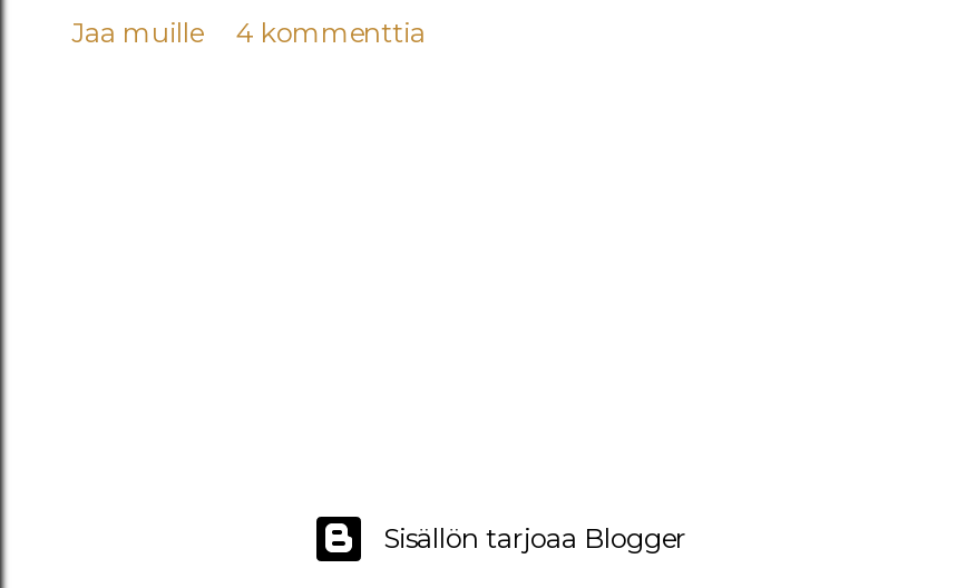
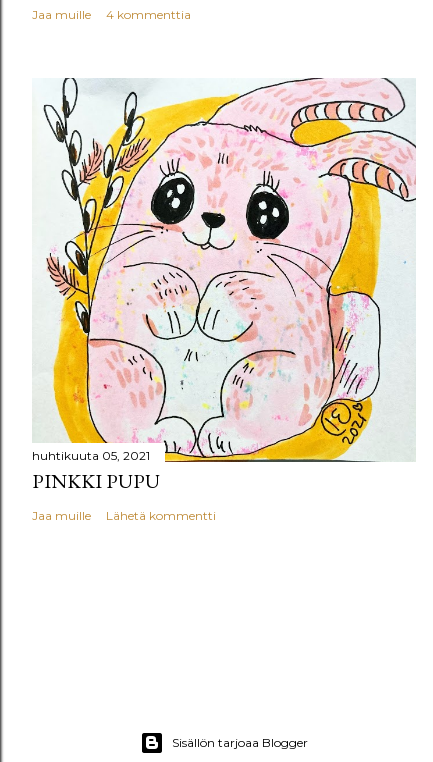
none -> [32,77,417,523] [image] | huhtikuuta 05, 2021 | PINKKI PUPU | Jaa muille | Lähetä kommentti

